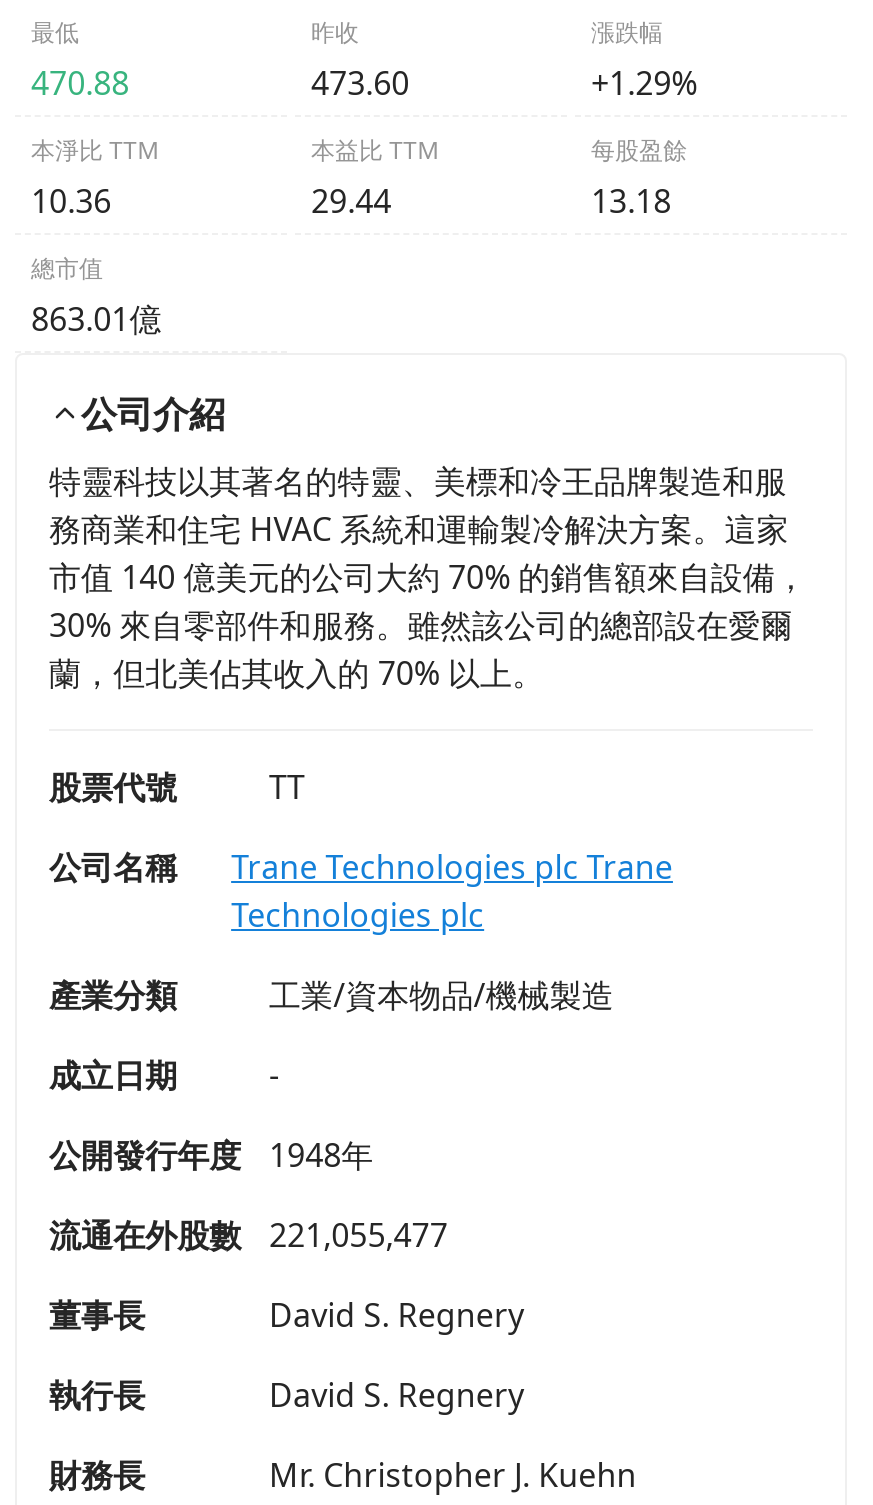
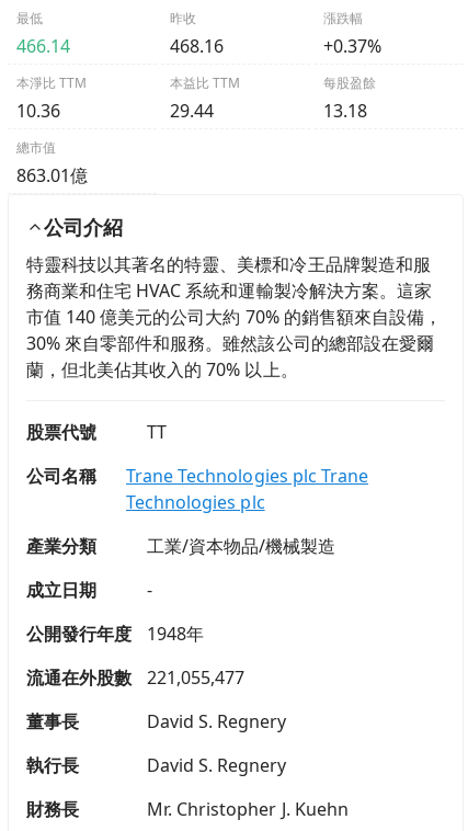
[31,60,129,104] 470.88 -> [16,33,70,58] 466.14
[311,60,409,104] 473.60 -> [170,33,224,58] 468.16
[591,60,697,104] +1.29% -> [323,33,382,58] +0.37%

